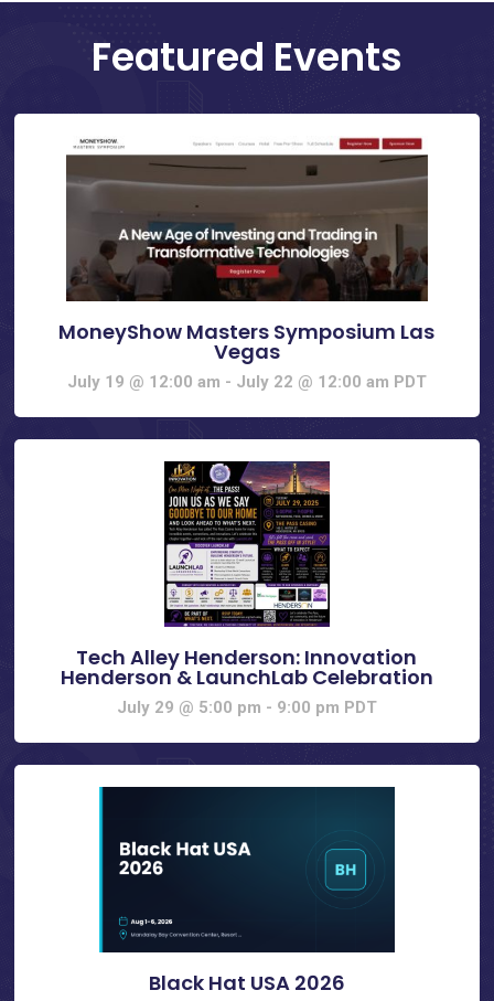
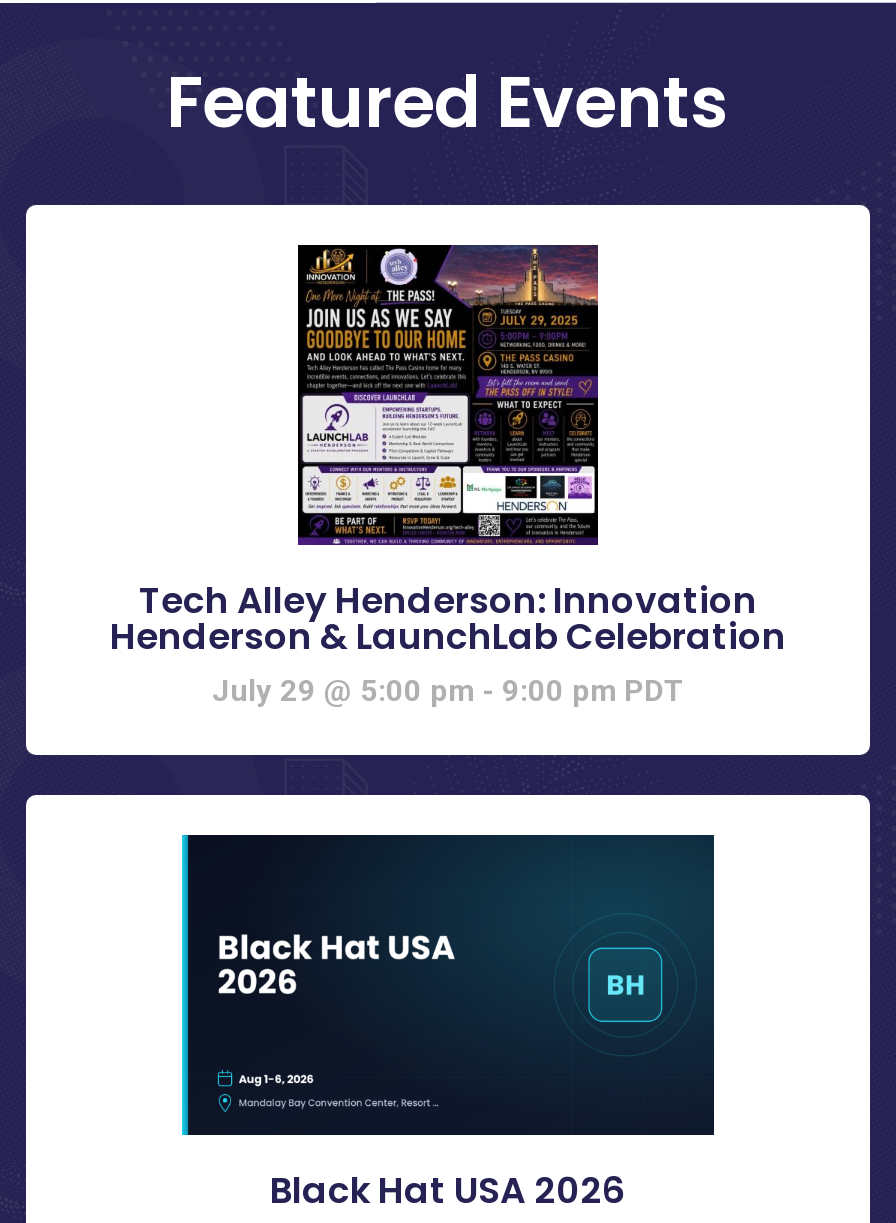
[59,137,435,392] [image] | MoneyShow Masters Symposium Las | Vegas | July 19 @ 12:00 am - July 22 @ 12:00 am PDT -> none

